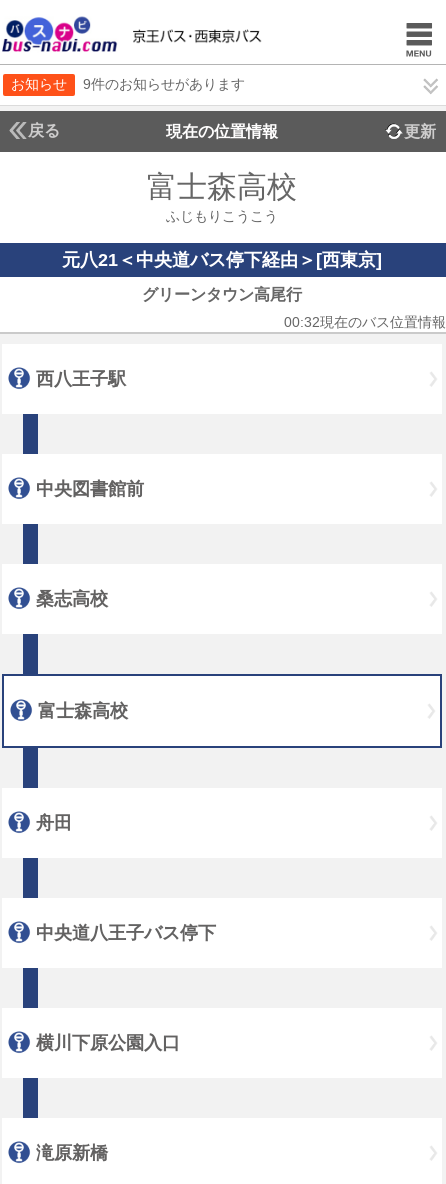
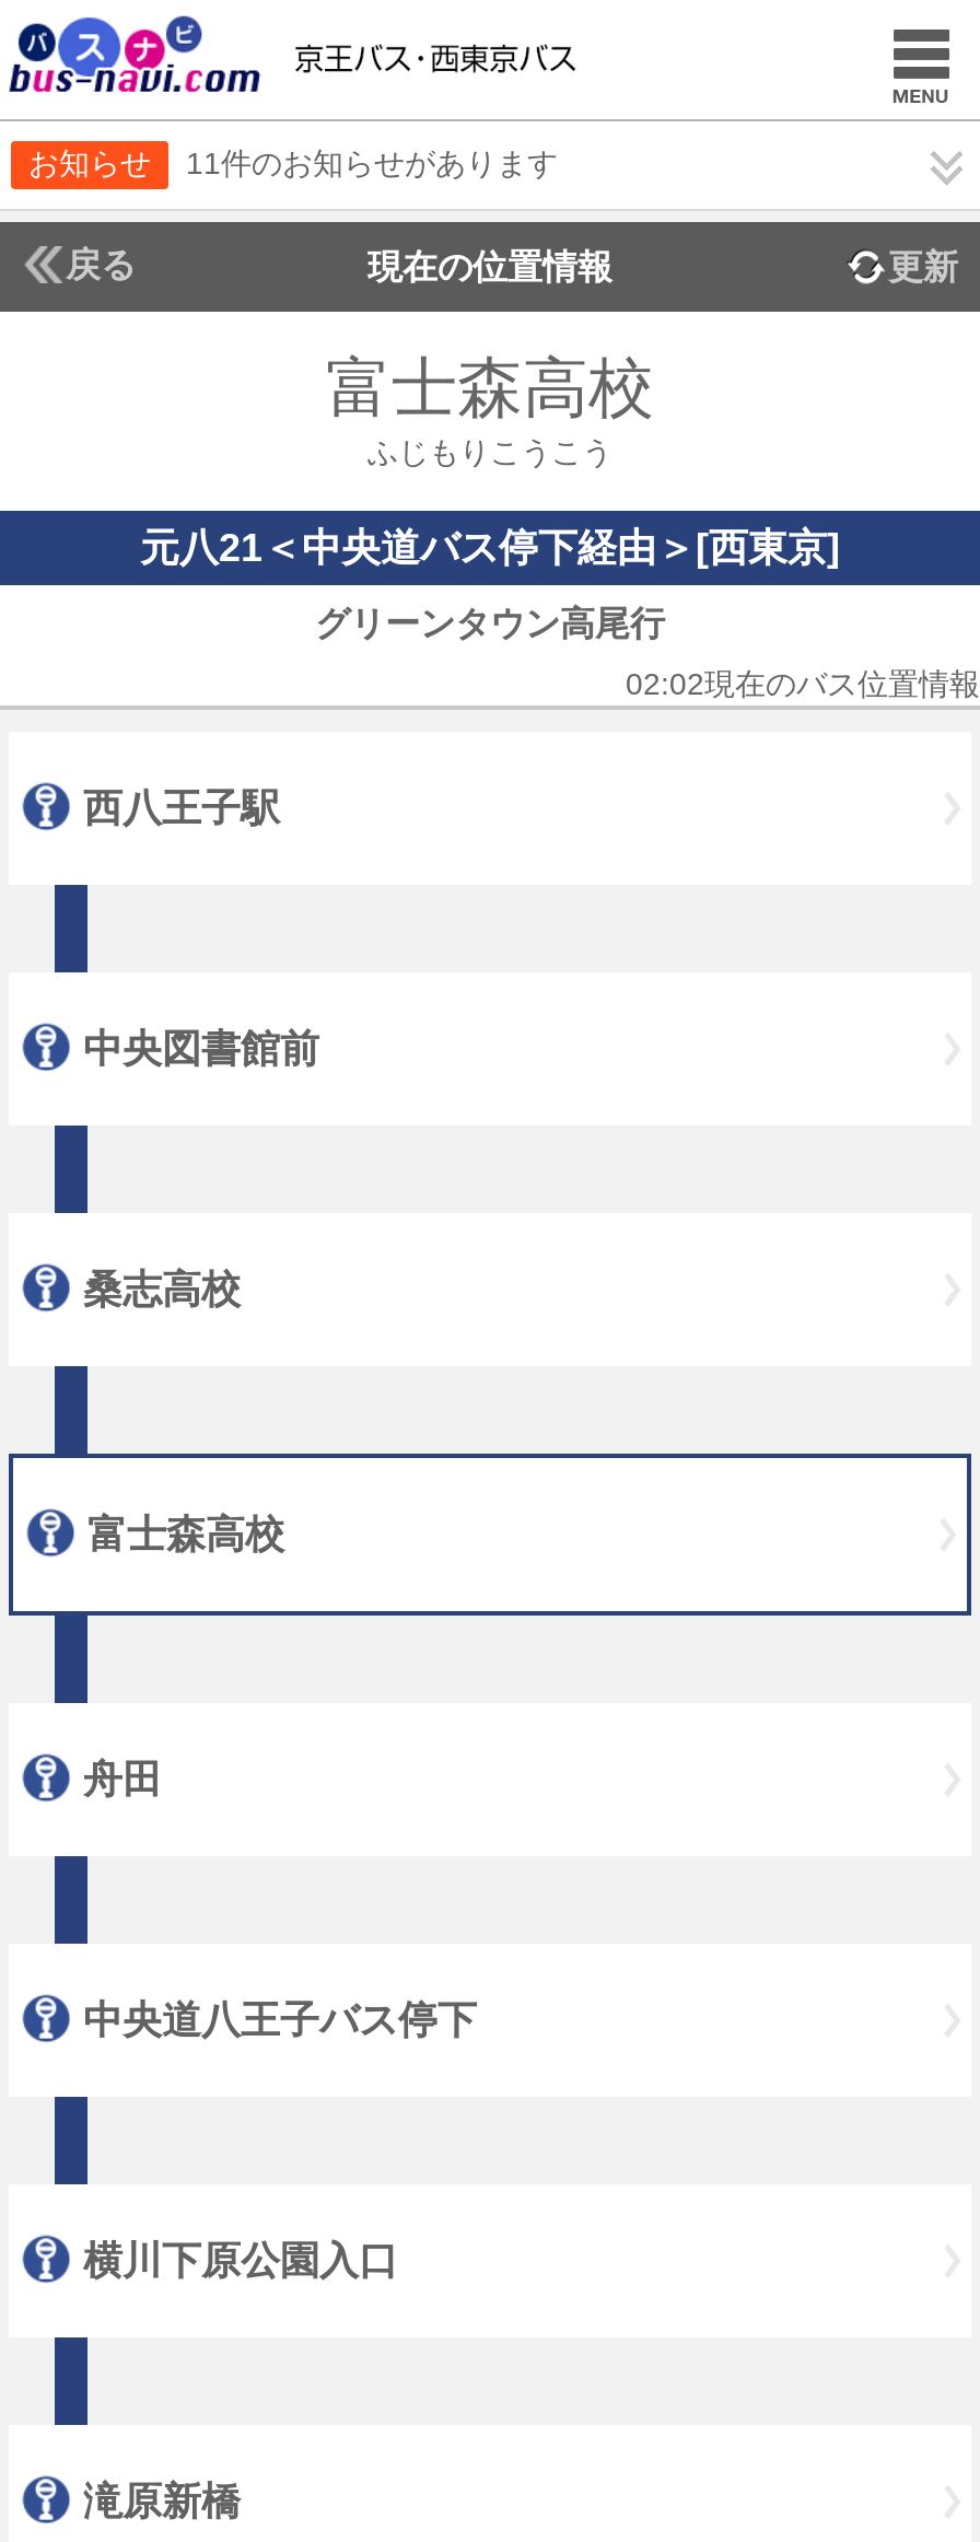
[83,76,245,92] 9件のお知らせがあります -> [186,145,558,180] 11件のお知らせがあります
[284,314,446,330] 00:32現在のバス位置情報 -> [626,666,980,701] 02:02現在のバス位置情報

